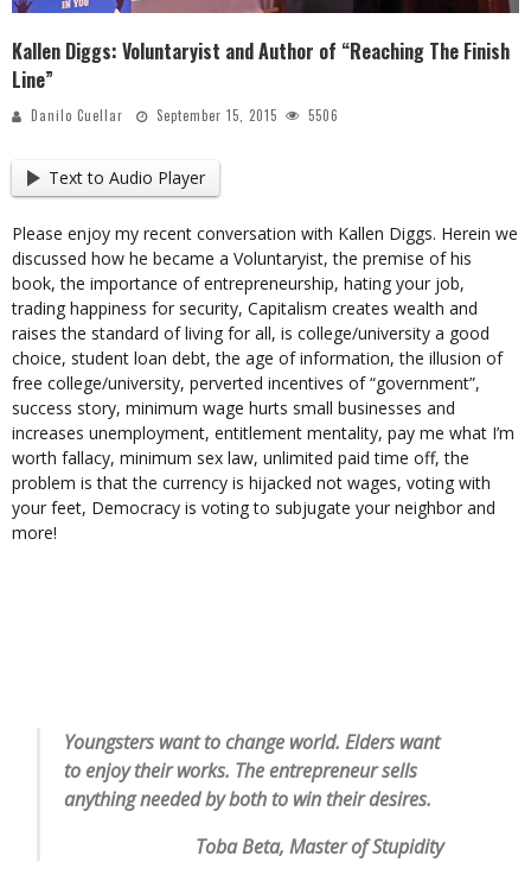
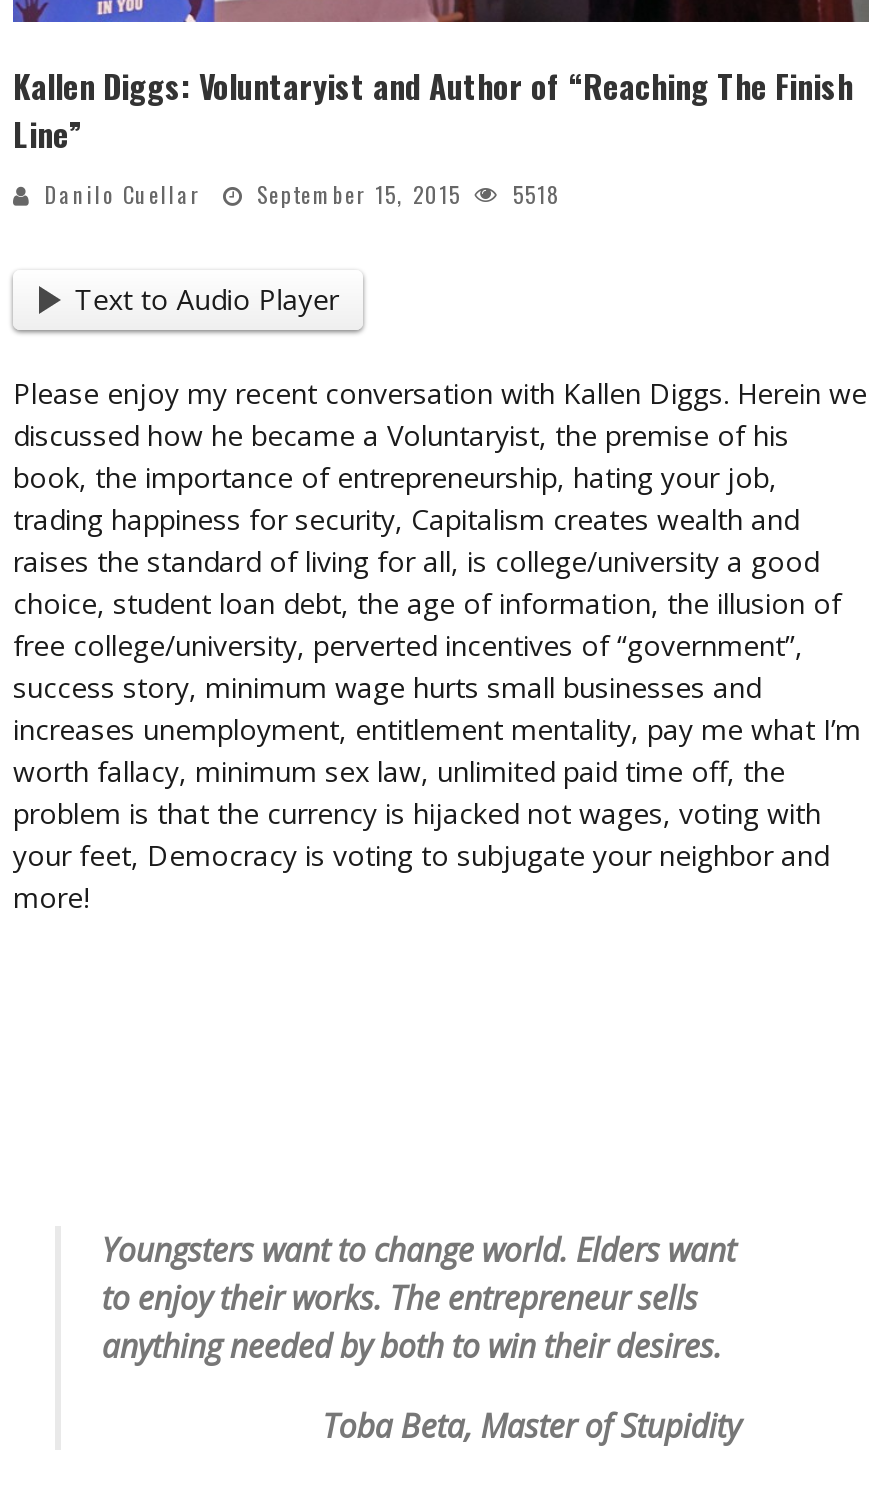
[31,106,339,125] Danilo Cuellar September 15, 2015 5506 -> [45,179,561,211] Danilo Cuellar September 15, 2015 5518

